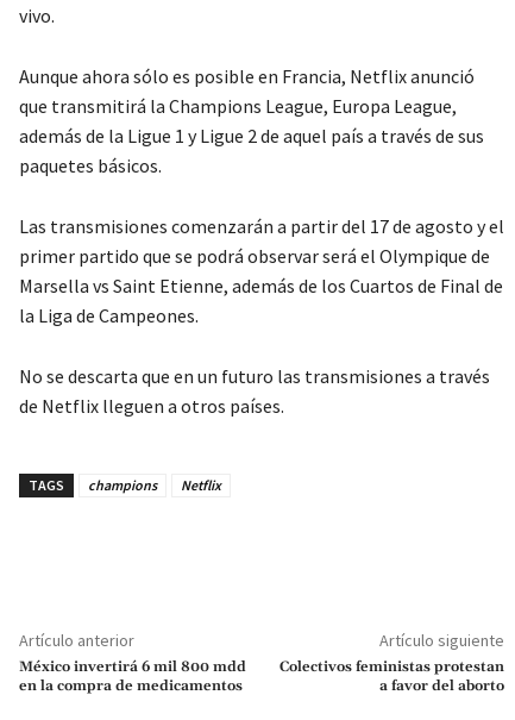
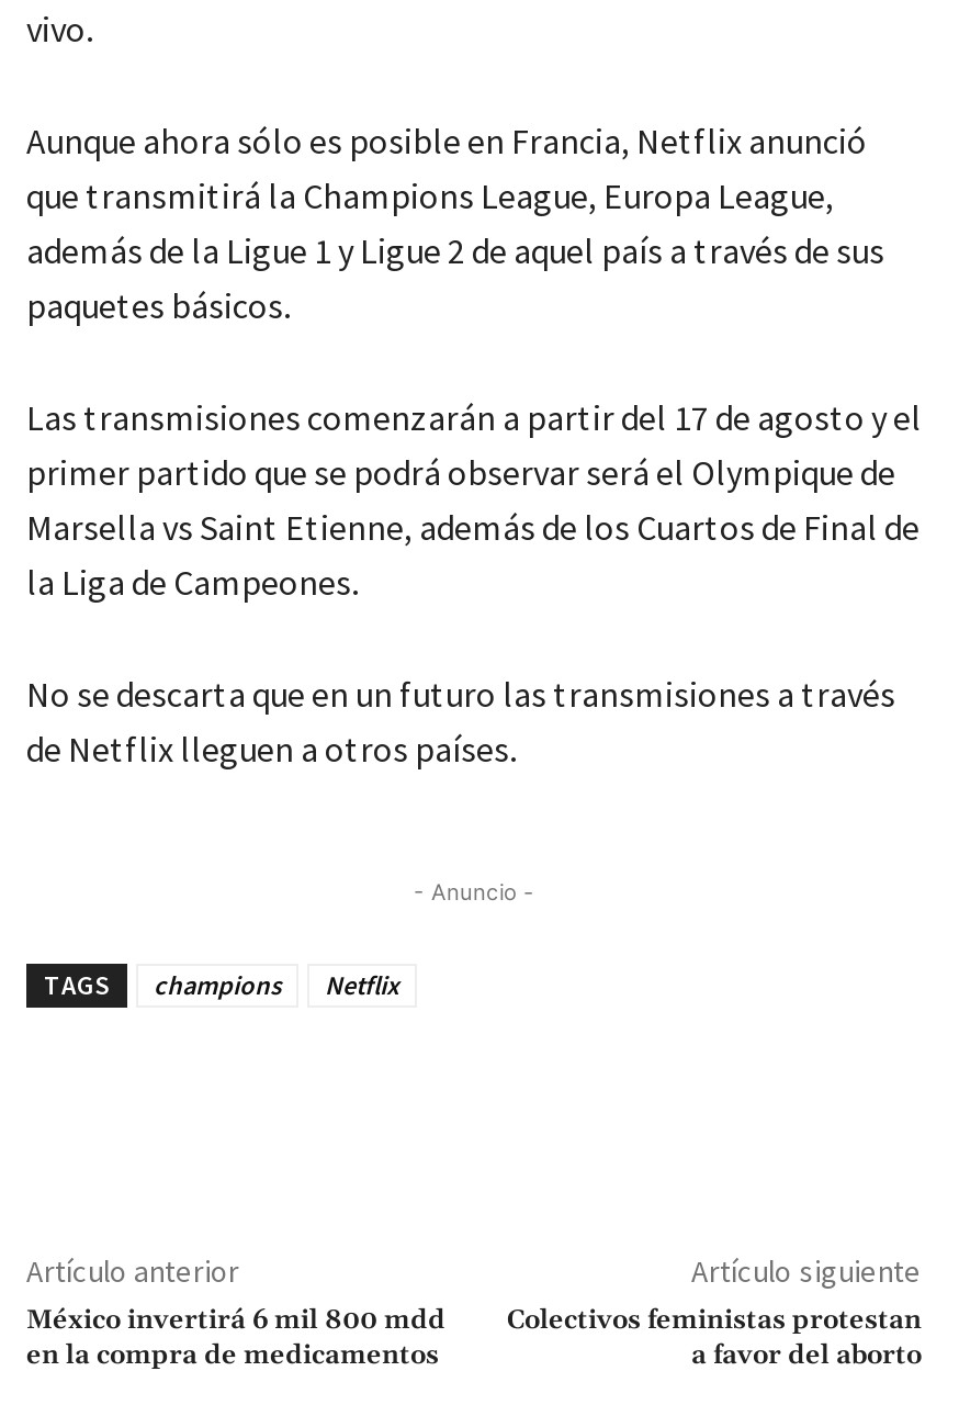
none -> [414,878,534,905] - Anuncio -

